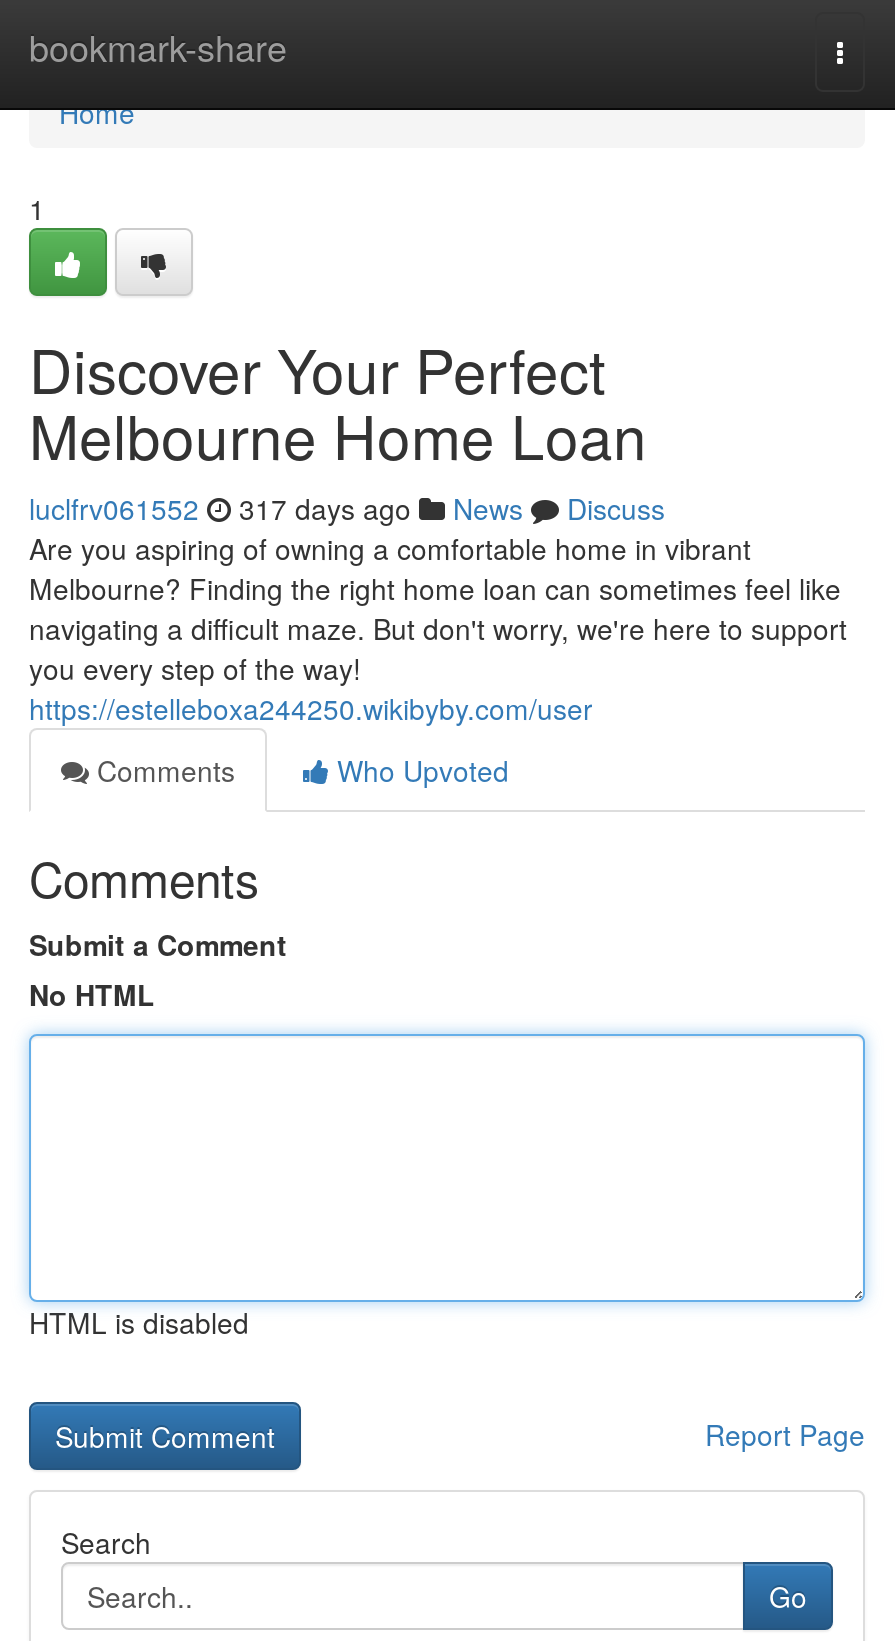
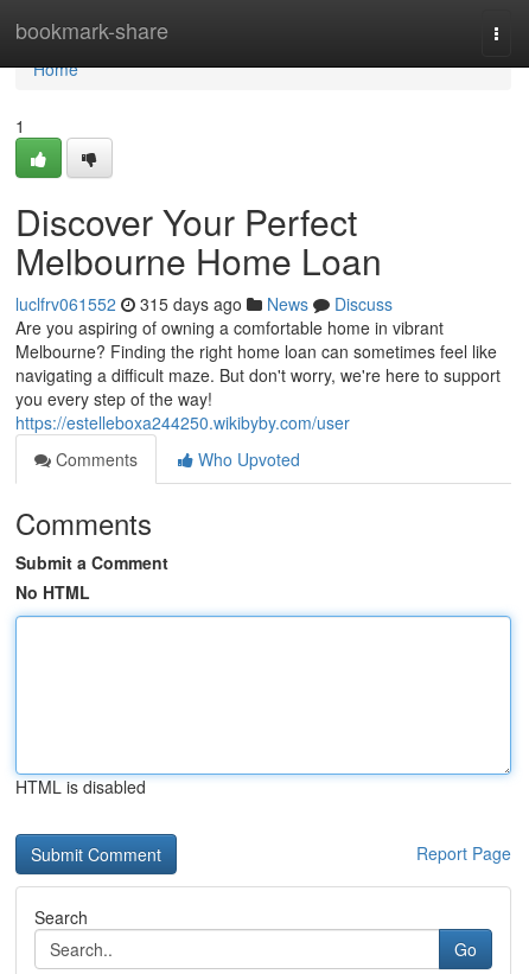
[29,488,665,528] luclfrv061552 317 days ago News Discuss -> [15,292,393,316] luclfrv061552 315 days ago News Discuss

